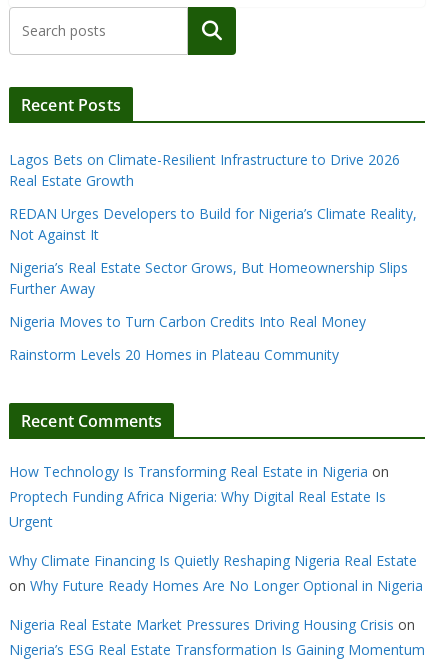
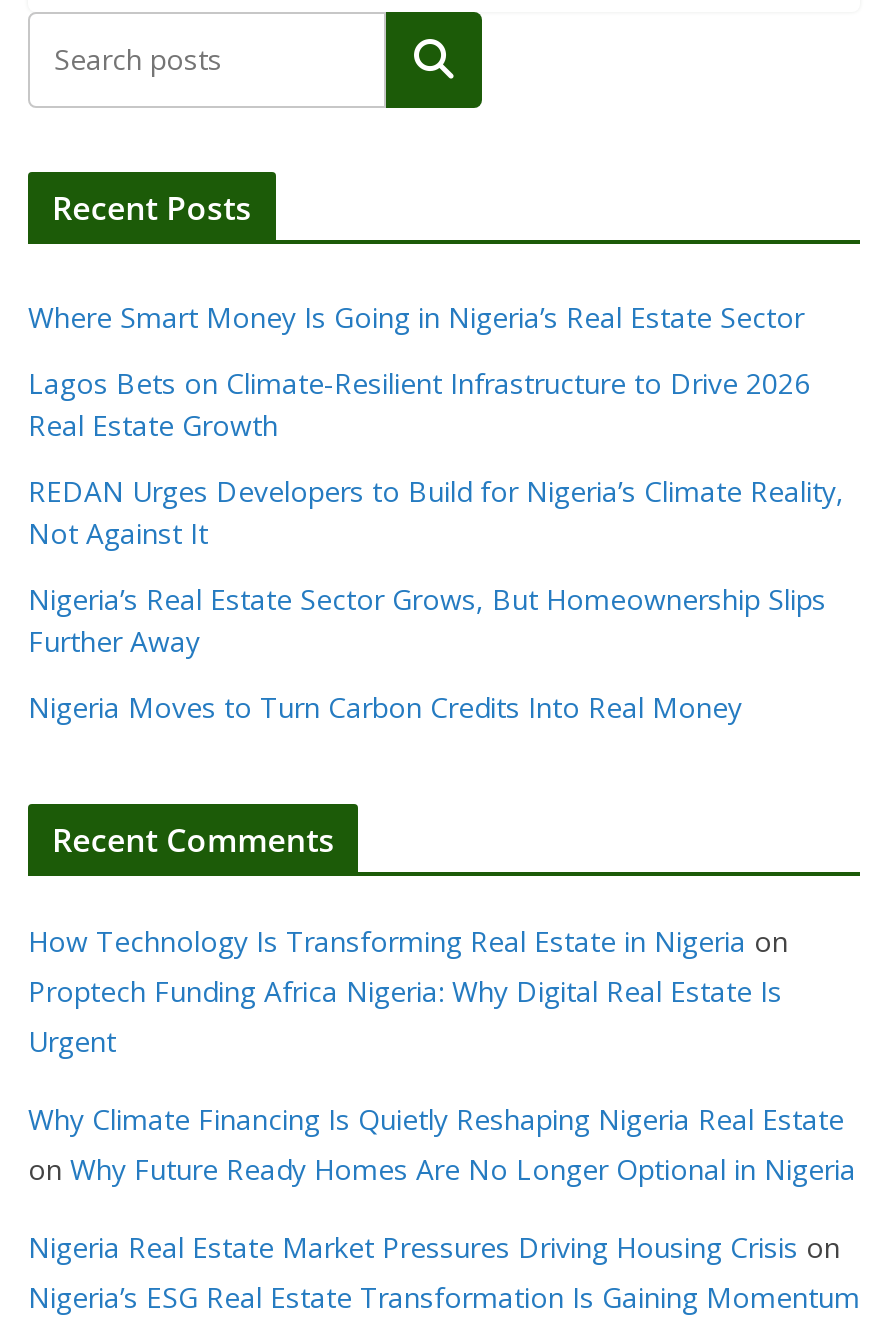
none -> [28,298,804,336] Where Smart Money Is Going in Nigeria’s Real Estate Sector
moved [9,150,417,331] -> [28,364,844,726]: Lagos Bets on Climate-Resilient Infrastructure to Drive 2026 | Real Estate Growth | REDAN Urges Developers to Build for Nigeria’s Climate Reality, | Not Against It | Nigeria’s Real Estate Sector Grows, But Homeownership Slips | Further Away | Nigeria Moves to Turn Carbon Credits Into Real Money
[9,345,339,364] Rainstorm Levels 20 Homes in Plateau Community -> none

